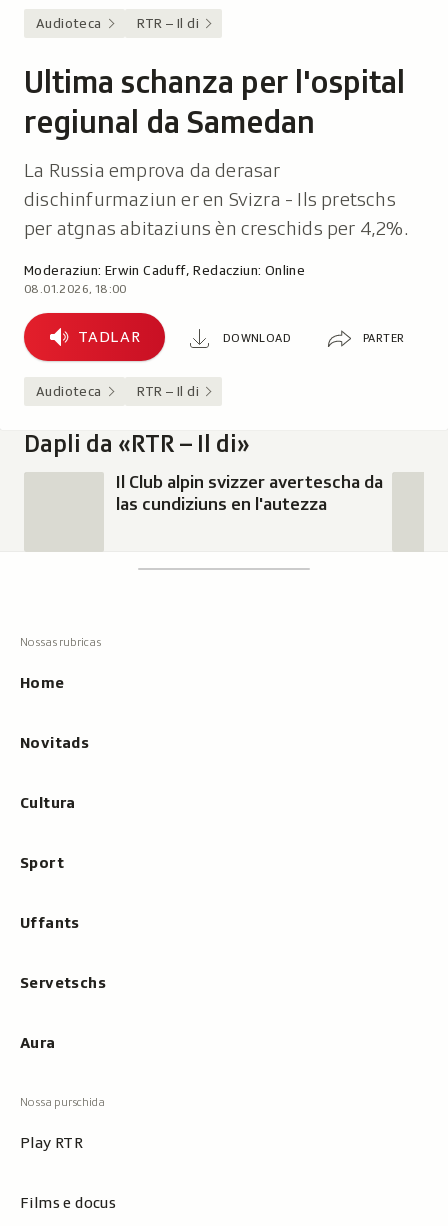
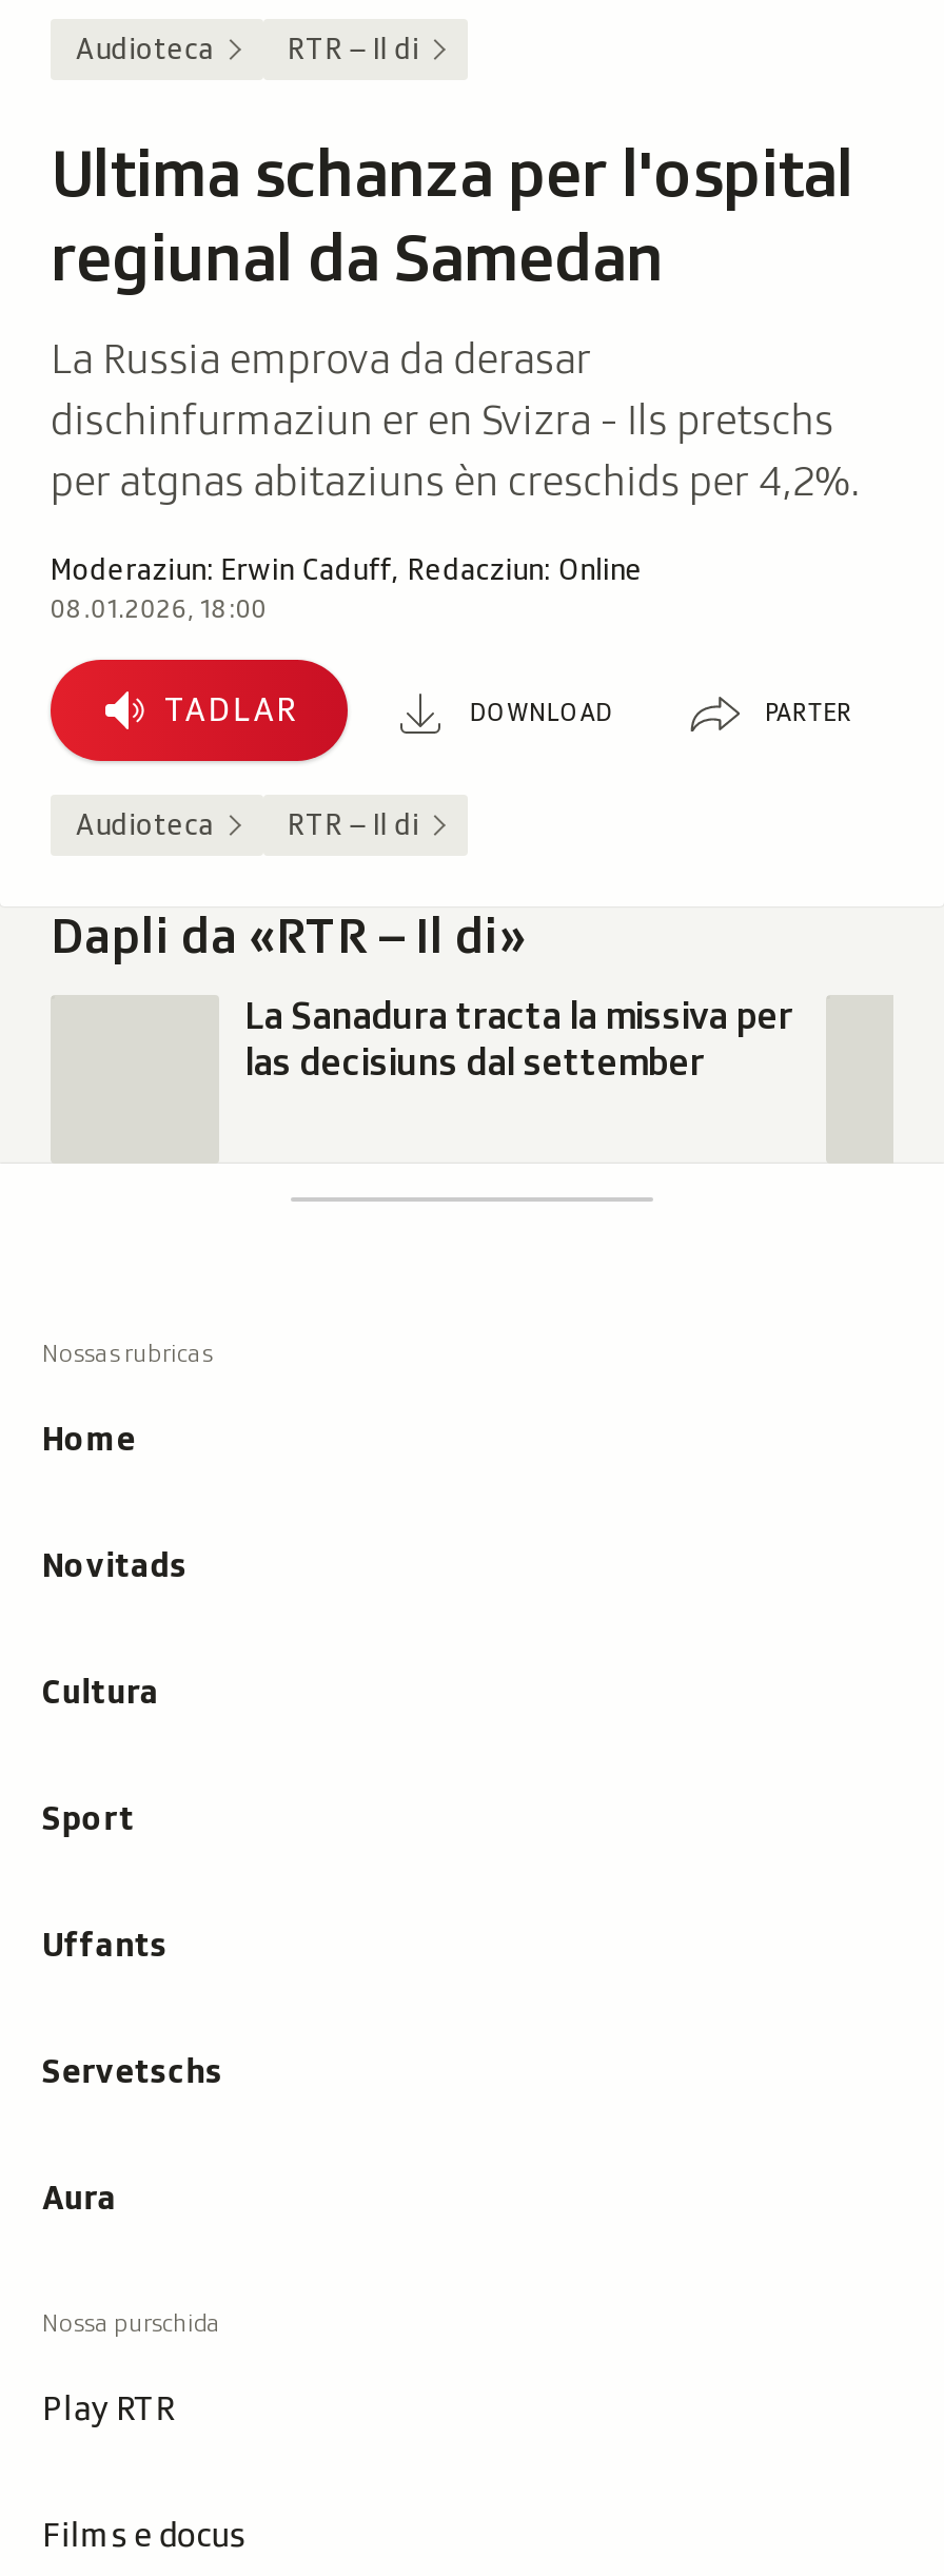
[116,471,383,516] Il Club alpin svizzer avertescha da | las cundiziuns en l'autezza -> [244,993,792,1088] La Sanadura tracta la missiva per | las decisiuns dal settember

